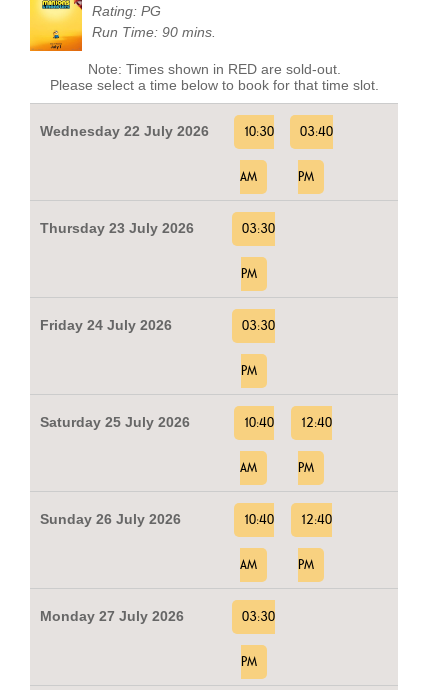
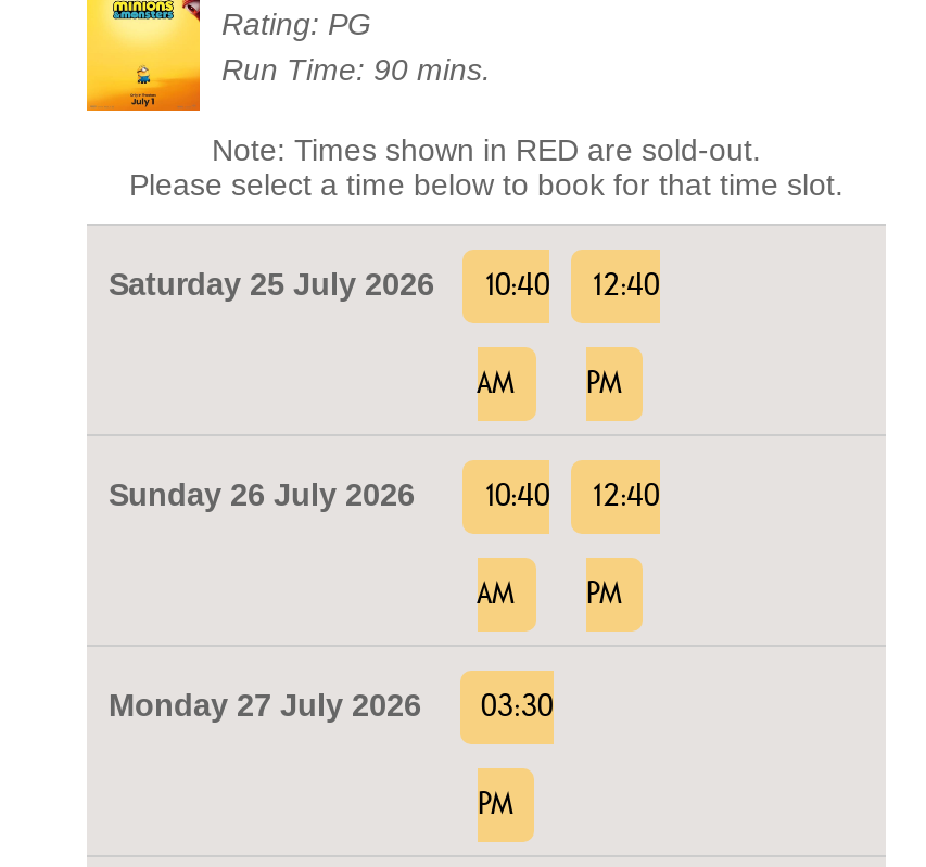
[40,123,273,184] Wednesday 22 July 2026 | 10:30 | AM -> none
[40,125,332,378] 03:40 | PM | Thursday 23 July 2026 | 03:30 | PM | Friday 24 July 2026 | 03:30 | PM -> none

